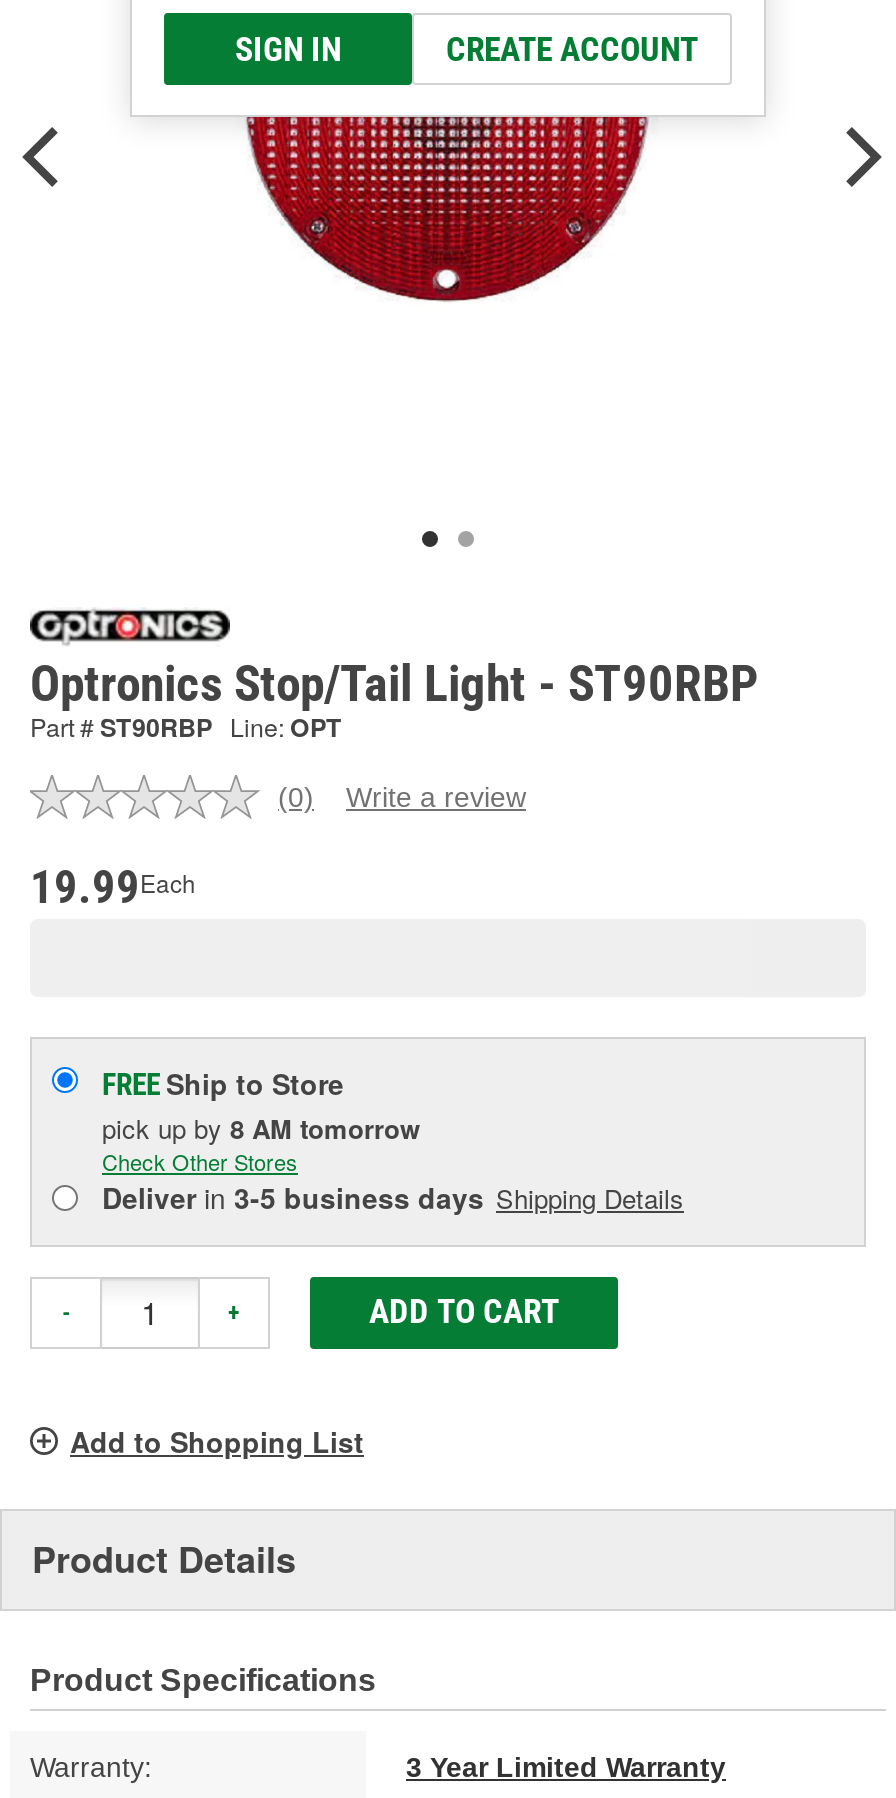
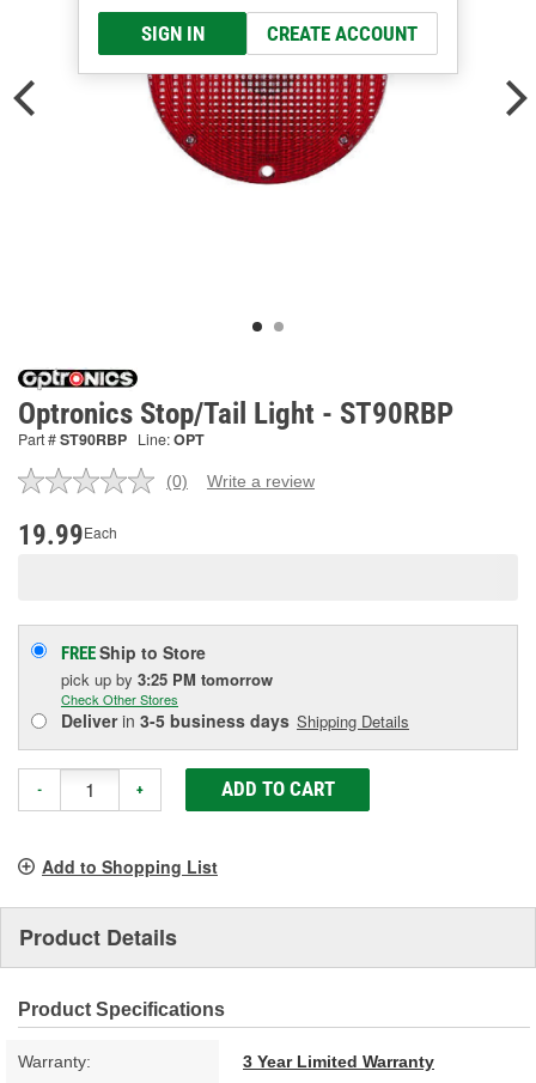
[102,1108,420,1146] pick up by 8 AM tomorrow -> [61,667,273,690] pick up by 3:25 PM tomorrow

